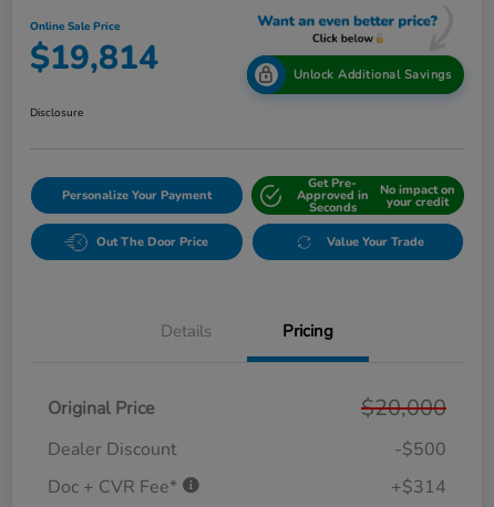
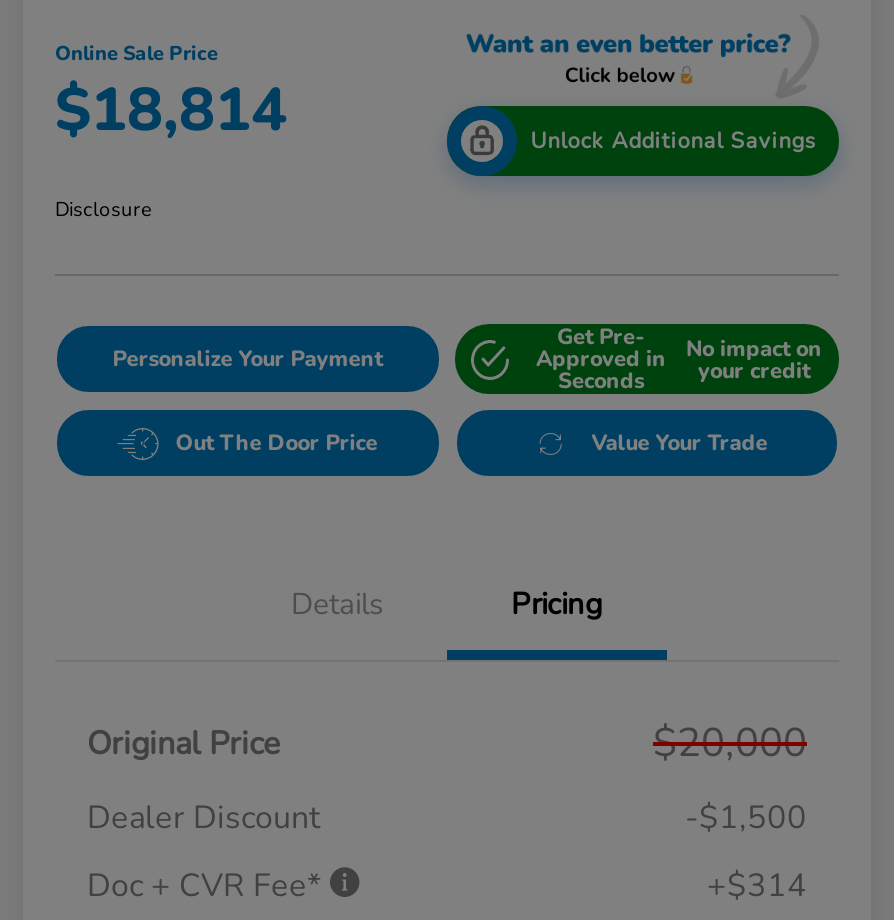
[30,35,158,81] $19,814 -> [55,70,287,152] $18,814
[394,438,446,462] -$500 -> [685,797,807,841] -$1,500

